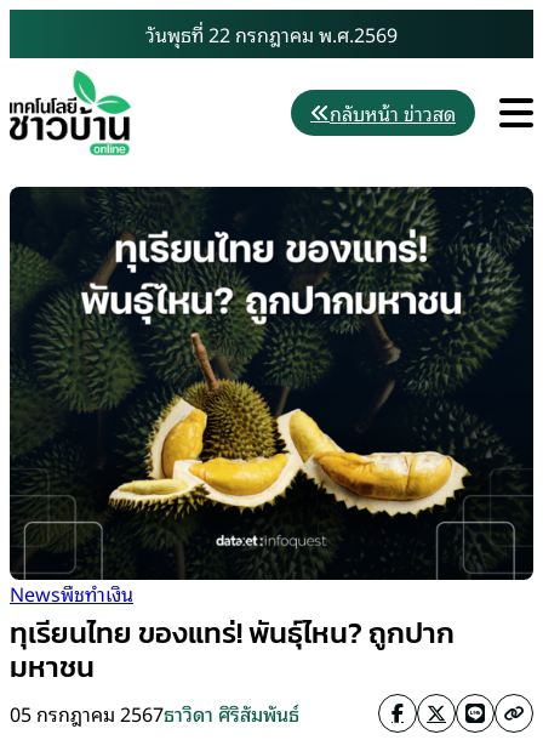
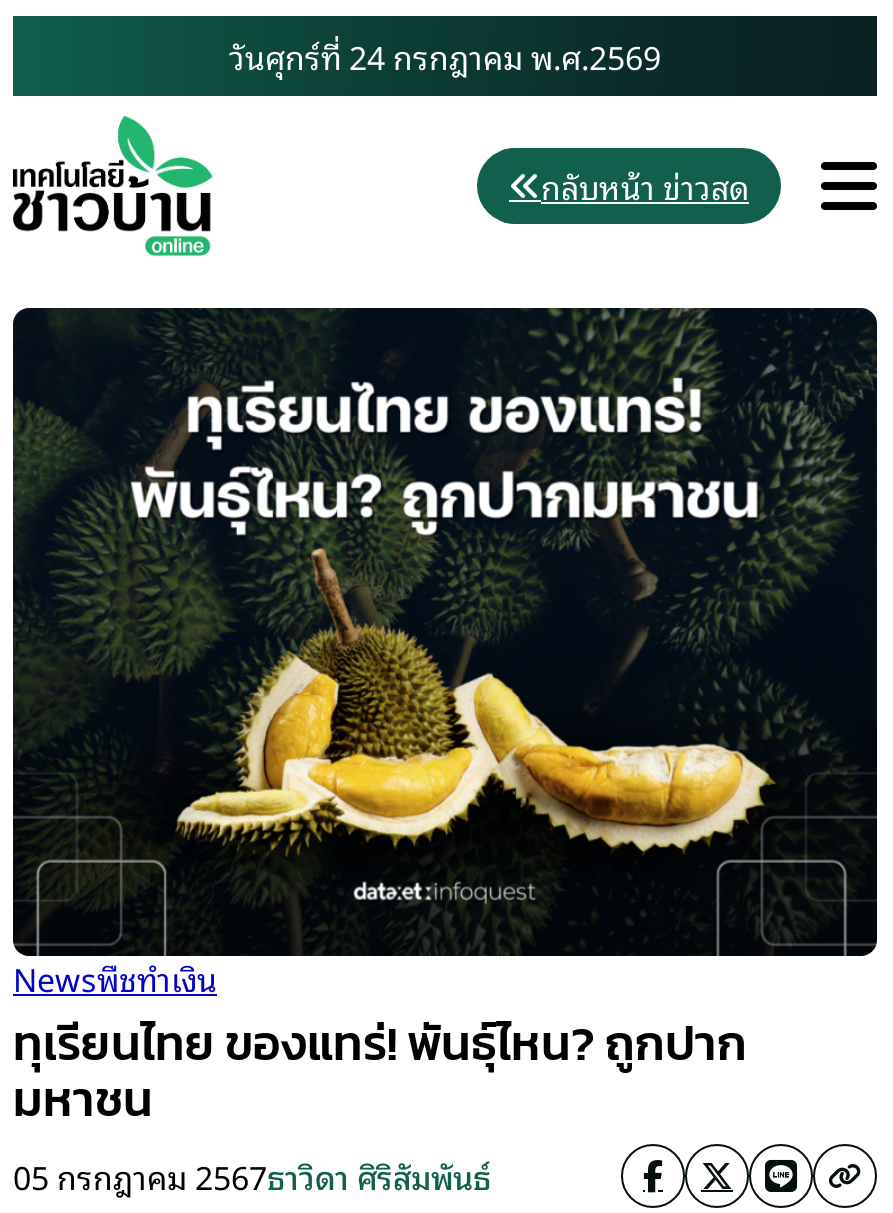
[145,18,398,50] วันพุธที่ 22 กรกฎาคม พ.ศ.2569 -> [229,30,661,82] วันศุกร์ที่ 24 กรกฎาคม พ.ศ.2569

